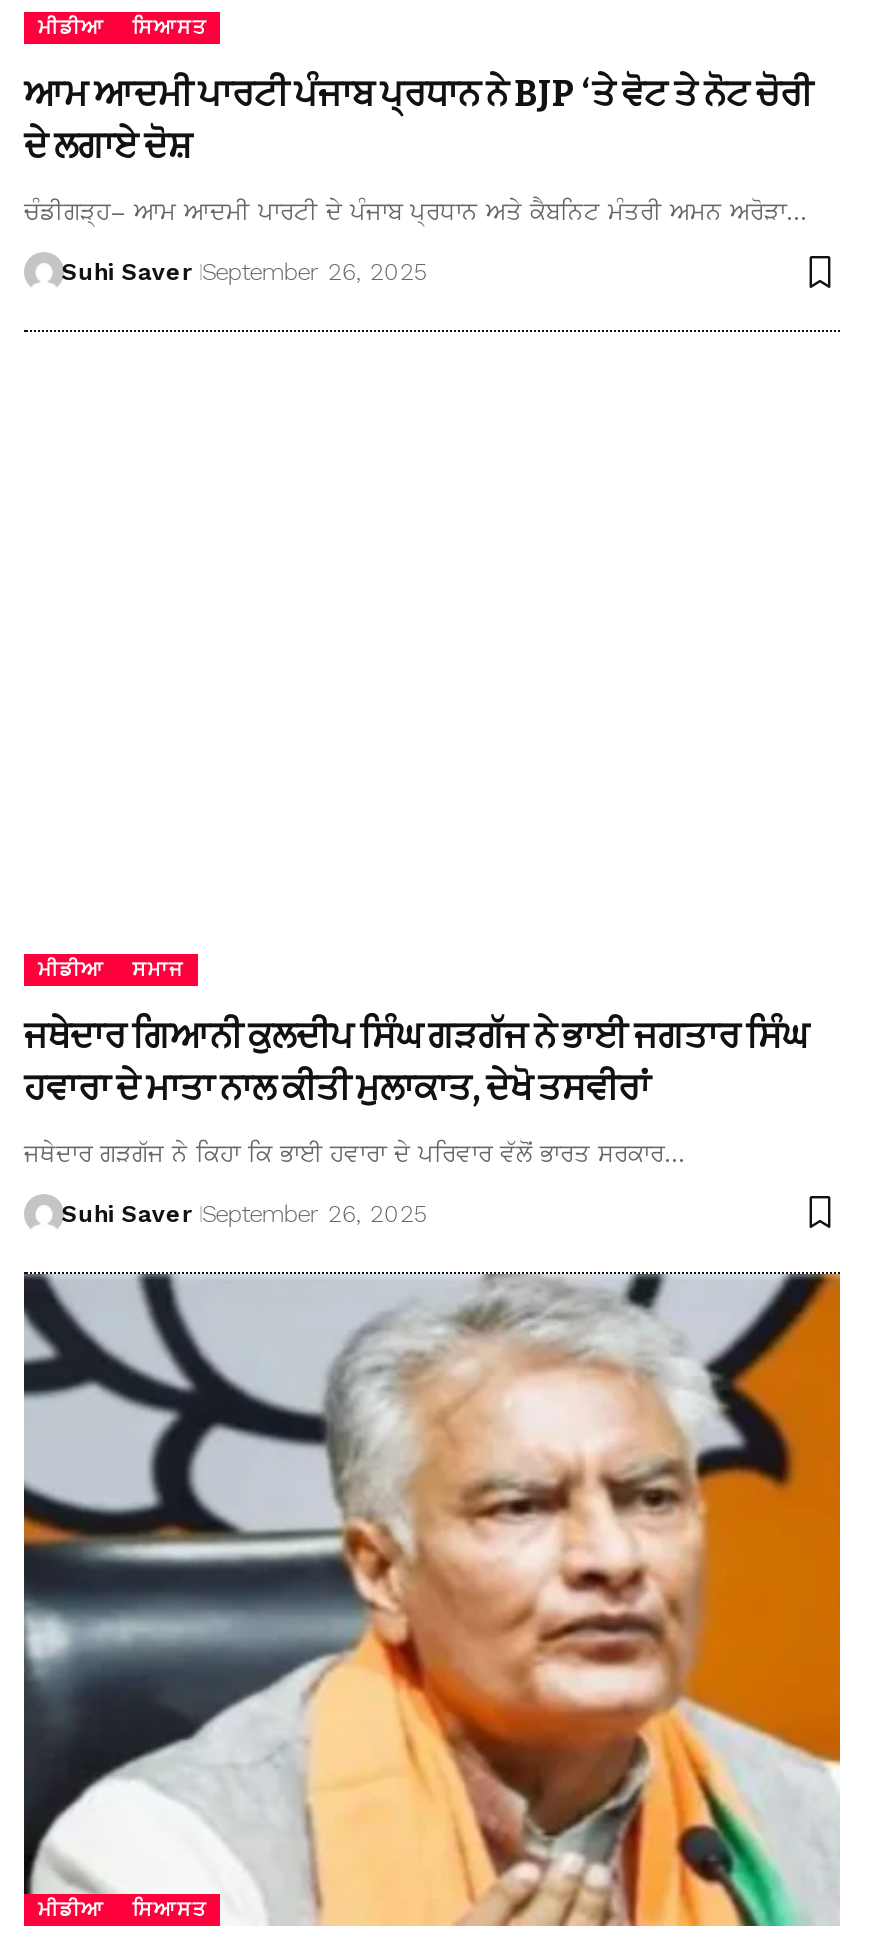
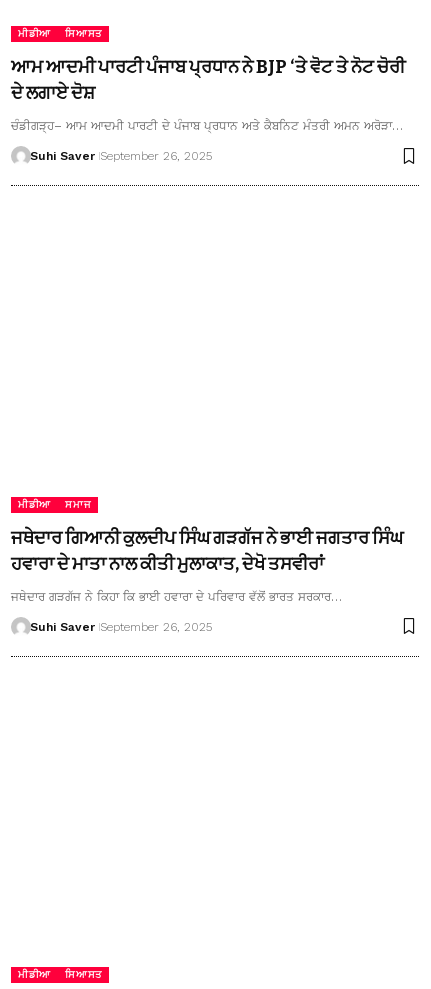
[22,1272,842,1928] [image] -> none

